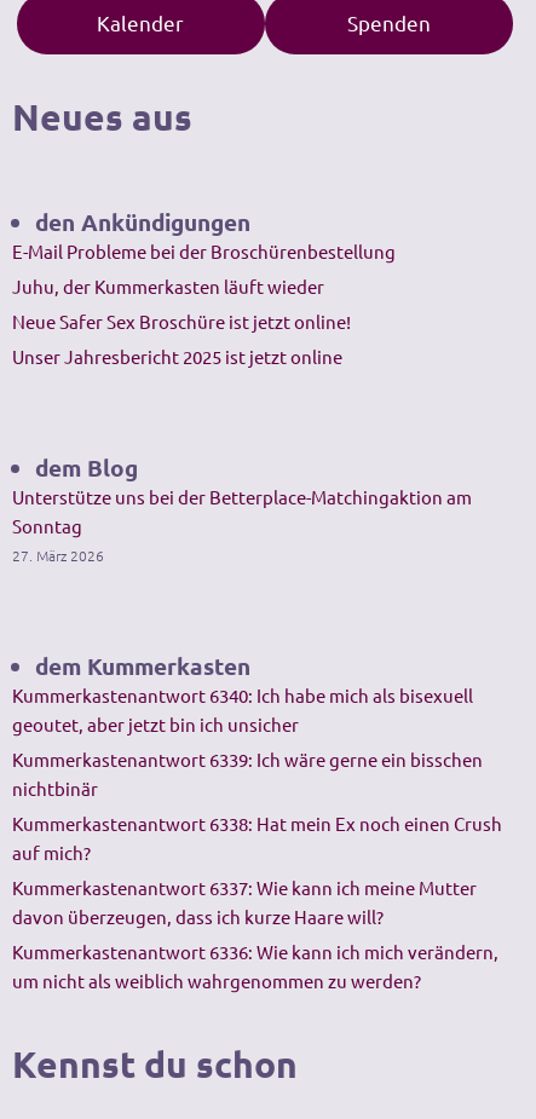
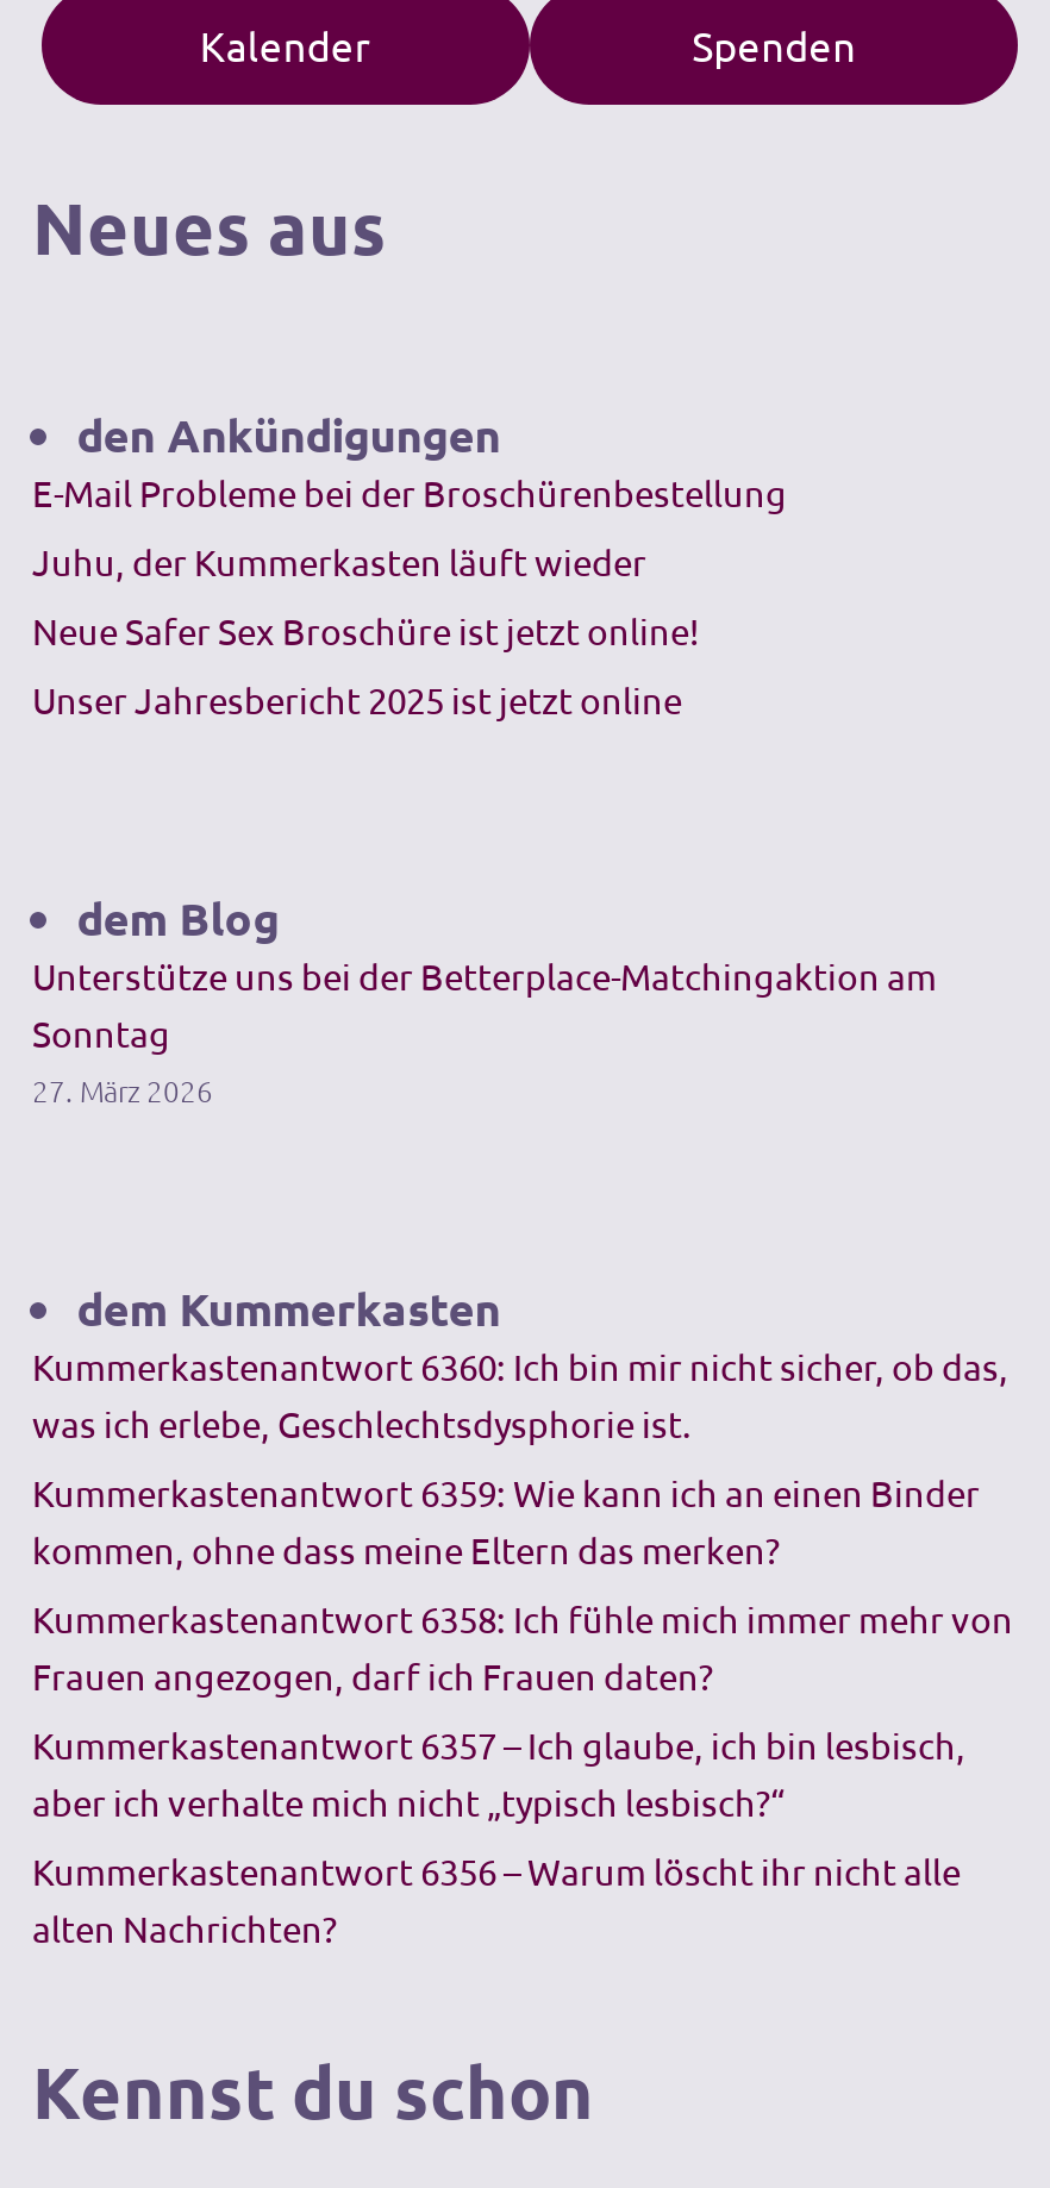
[12,683,473,735] Kummerkastenantwort 6340: Ich habe mich als bisexuell | geoutet, aber jetzt bin ich unsicher -> [32,1344,1008,1447] Kummerkastenantwort 6360: Ich bin mir nicht sicher, ob das, | was ich erlebe, Geschlechtsdysphorie ist.
[12,747,483,799] Kummerkastenantwort 6339: Ich wäre gerne ein bisschen | nichtbinär -> [32,1470,980,1573] Kummerkastenantwort 6359: Wie kann ich an einen Binder | kommen, ohne dass meine Eltern das merken?
[12,811,502,863] Kummerkastenantwort 6338: Hat mein Ex noch einen Crush | auf mich? -> [32,1597,1013,1699] Kummerkastenantwort 6358: Ich fühle mich immer mehr von | Frauen angezogen, darf ich Frauen daten?
[12,875,477,927] Kummerkastenantwort 6337: Wie kann ich meine Mutter | davon überzeugen, dass ich kurze Haare will? -> [32,1723,965,1825] Kummerkastenantwort 6357 – Ich glaube, ich bin lesbisch, | aber ich verhalte mich nicht „typisch lesbisch?“
[12,939,498,991] Kummerkastenantwort 6336: Wie kann ich mich verändern, | um nicht als weiblich wahrgenommen zu werden? -> [32,1849,961,1951] Kummerkastenantwort 6356 – Warum löscht ihr nicht alle | alten Nachrichten?

